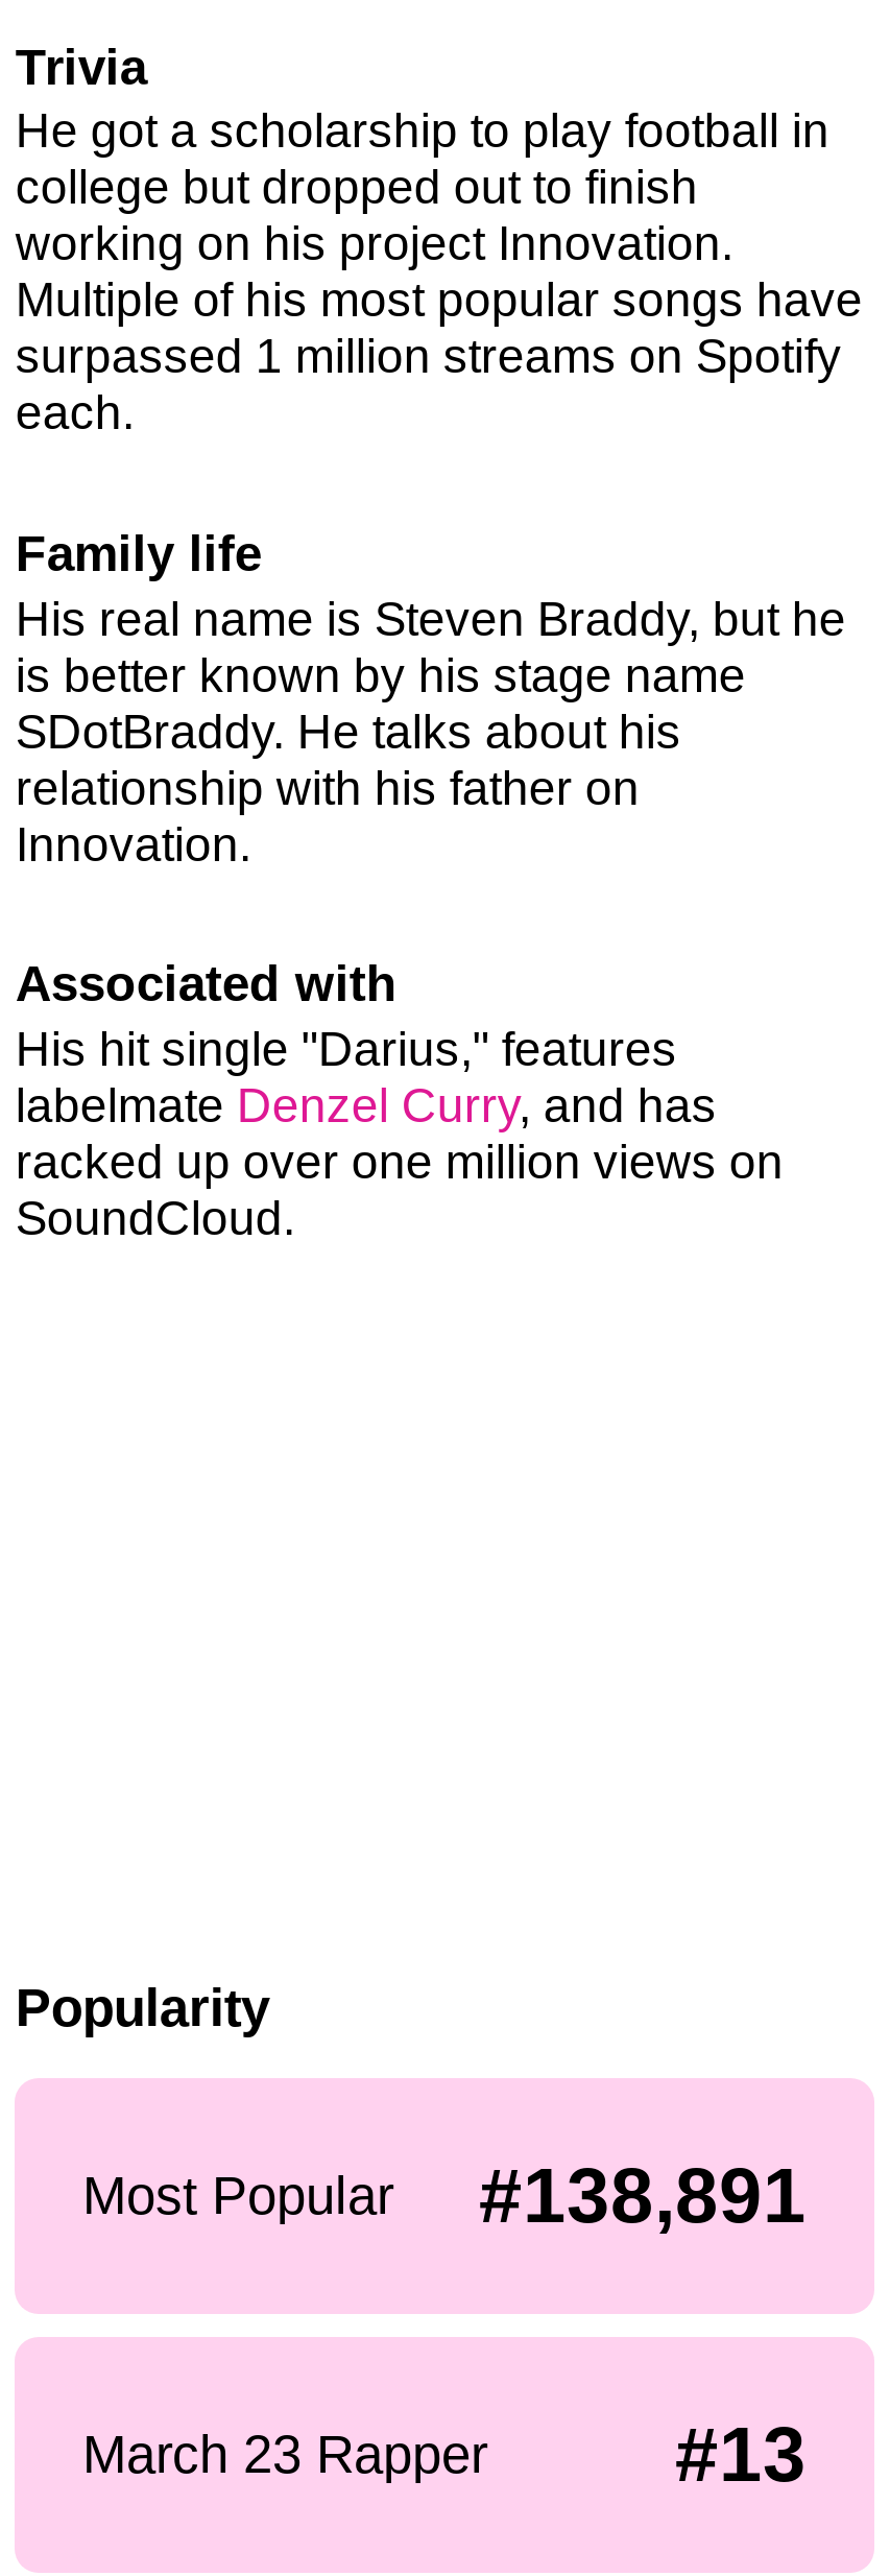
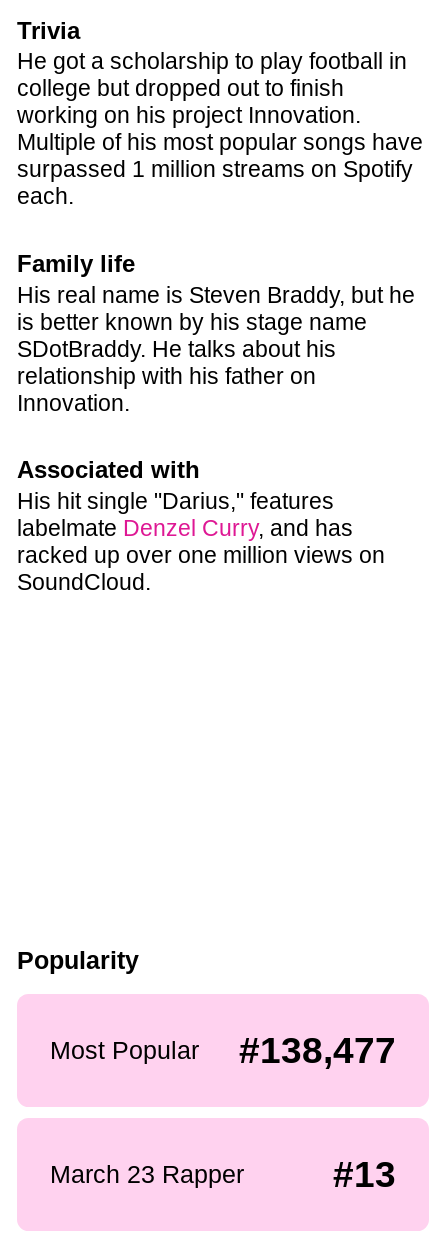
[82,2153,807,2239] Most Popular #138,891 -> [49,1030,396,1071] Most Popular #138,477

